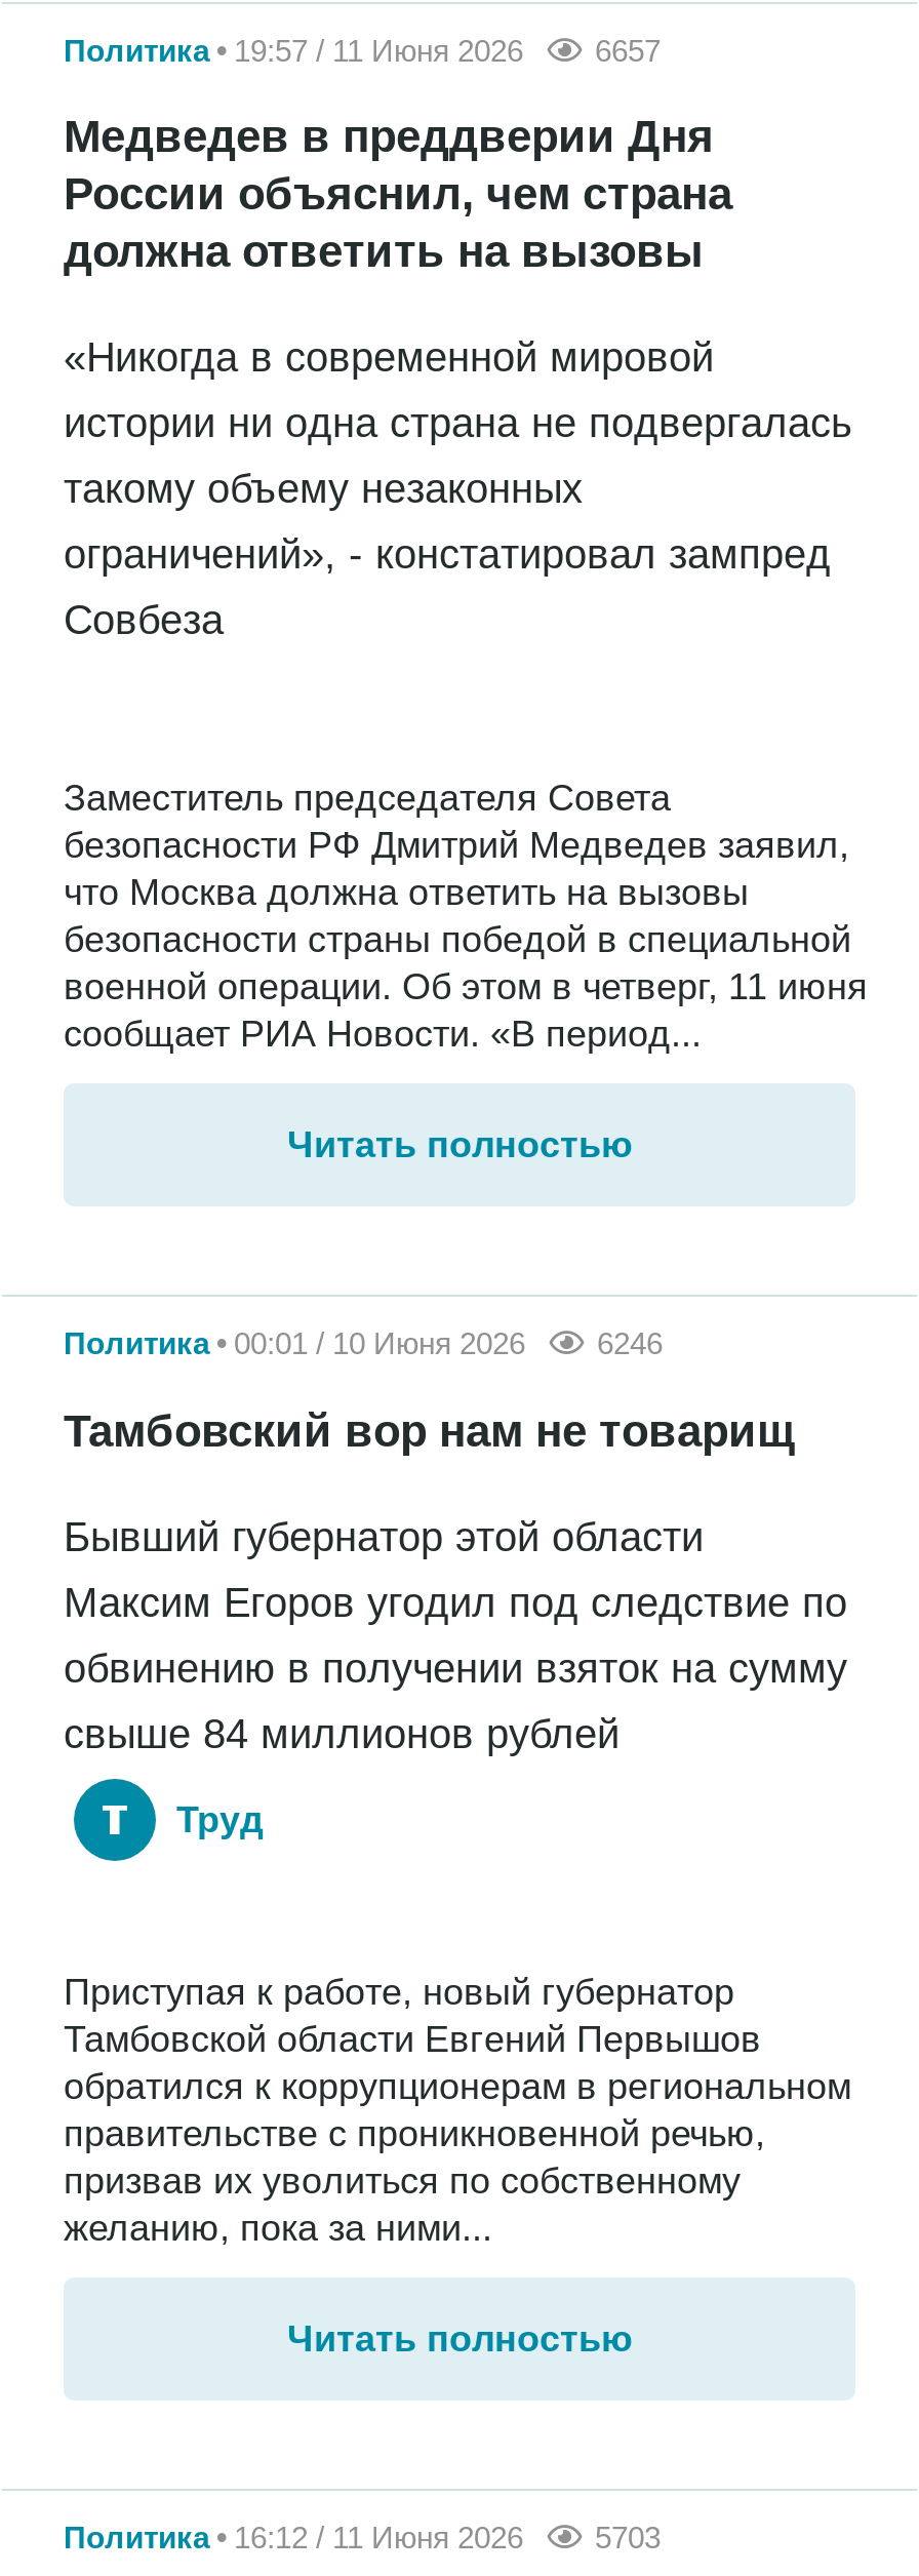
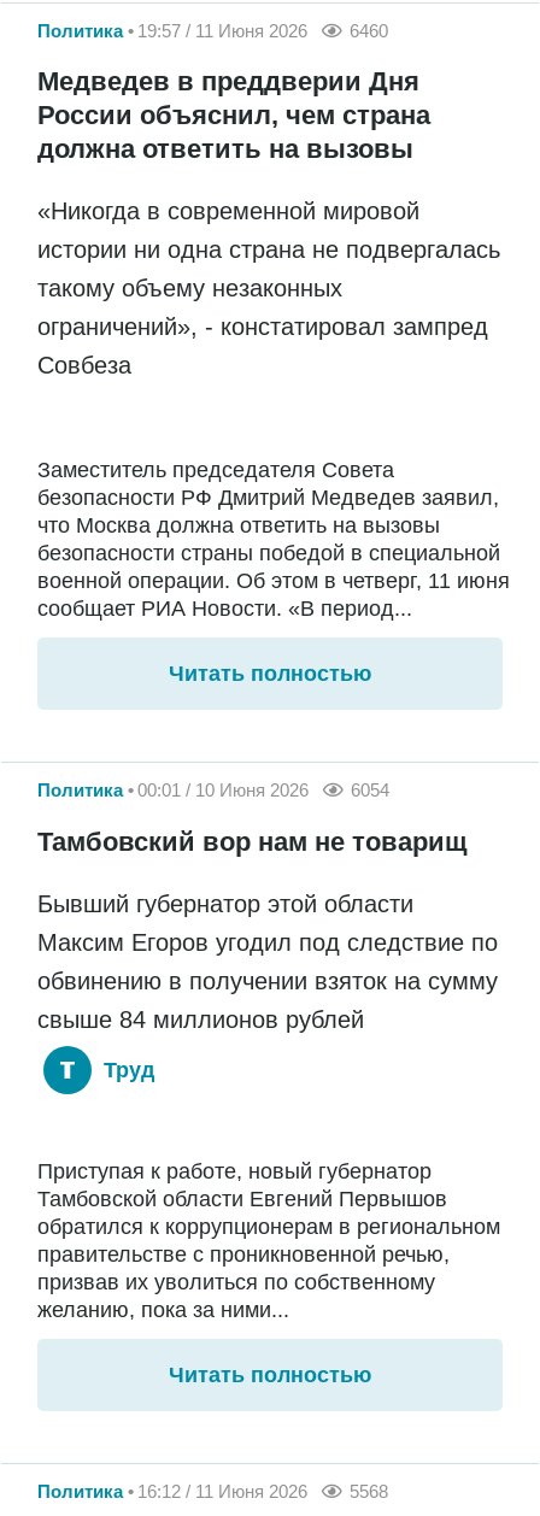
[595,32,661,67] 6657 -> [350,20,388,41] 6460
[597,1325,663,1360] 6246 -> [351,780,389,800] 6054
[595,2520,661,2555] 5703 -> [350,1481,388,1502] 5568

